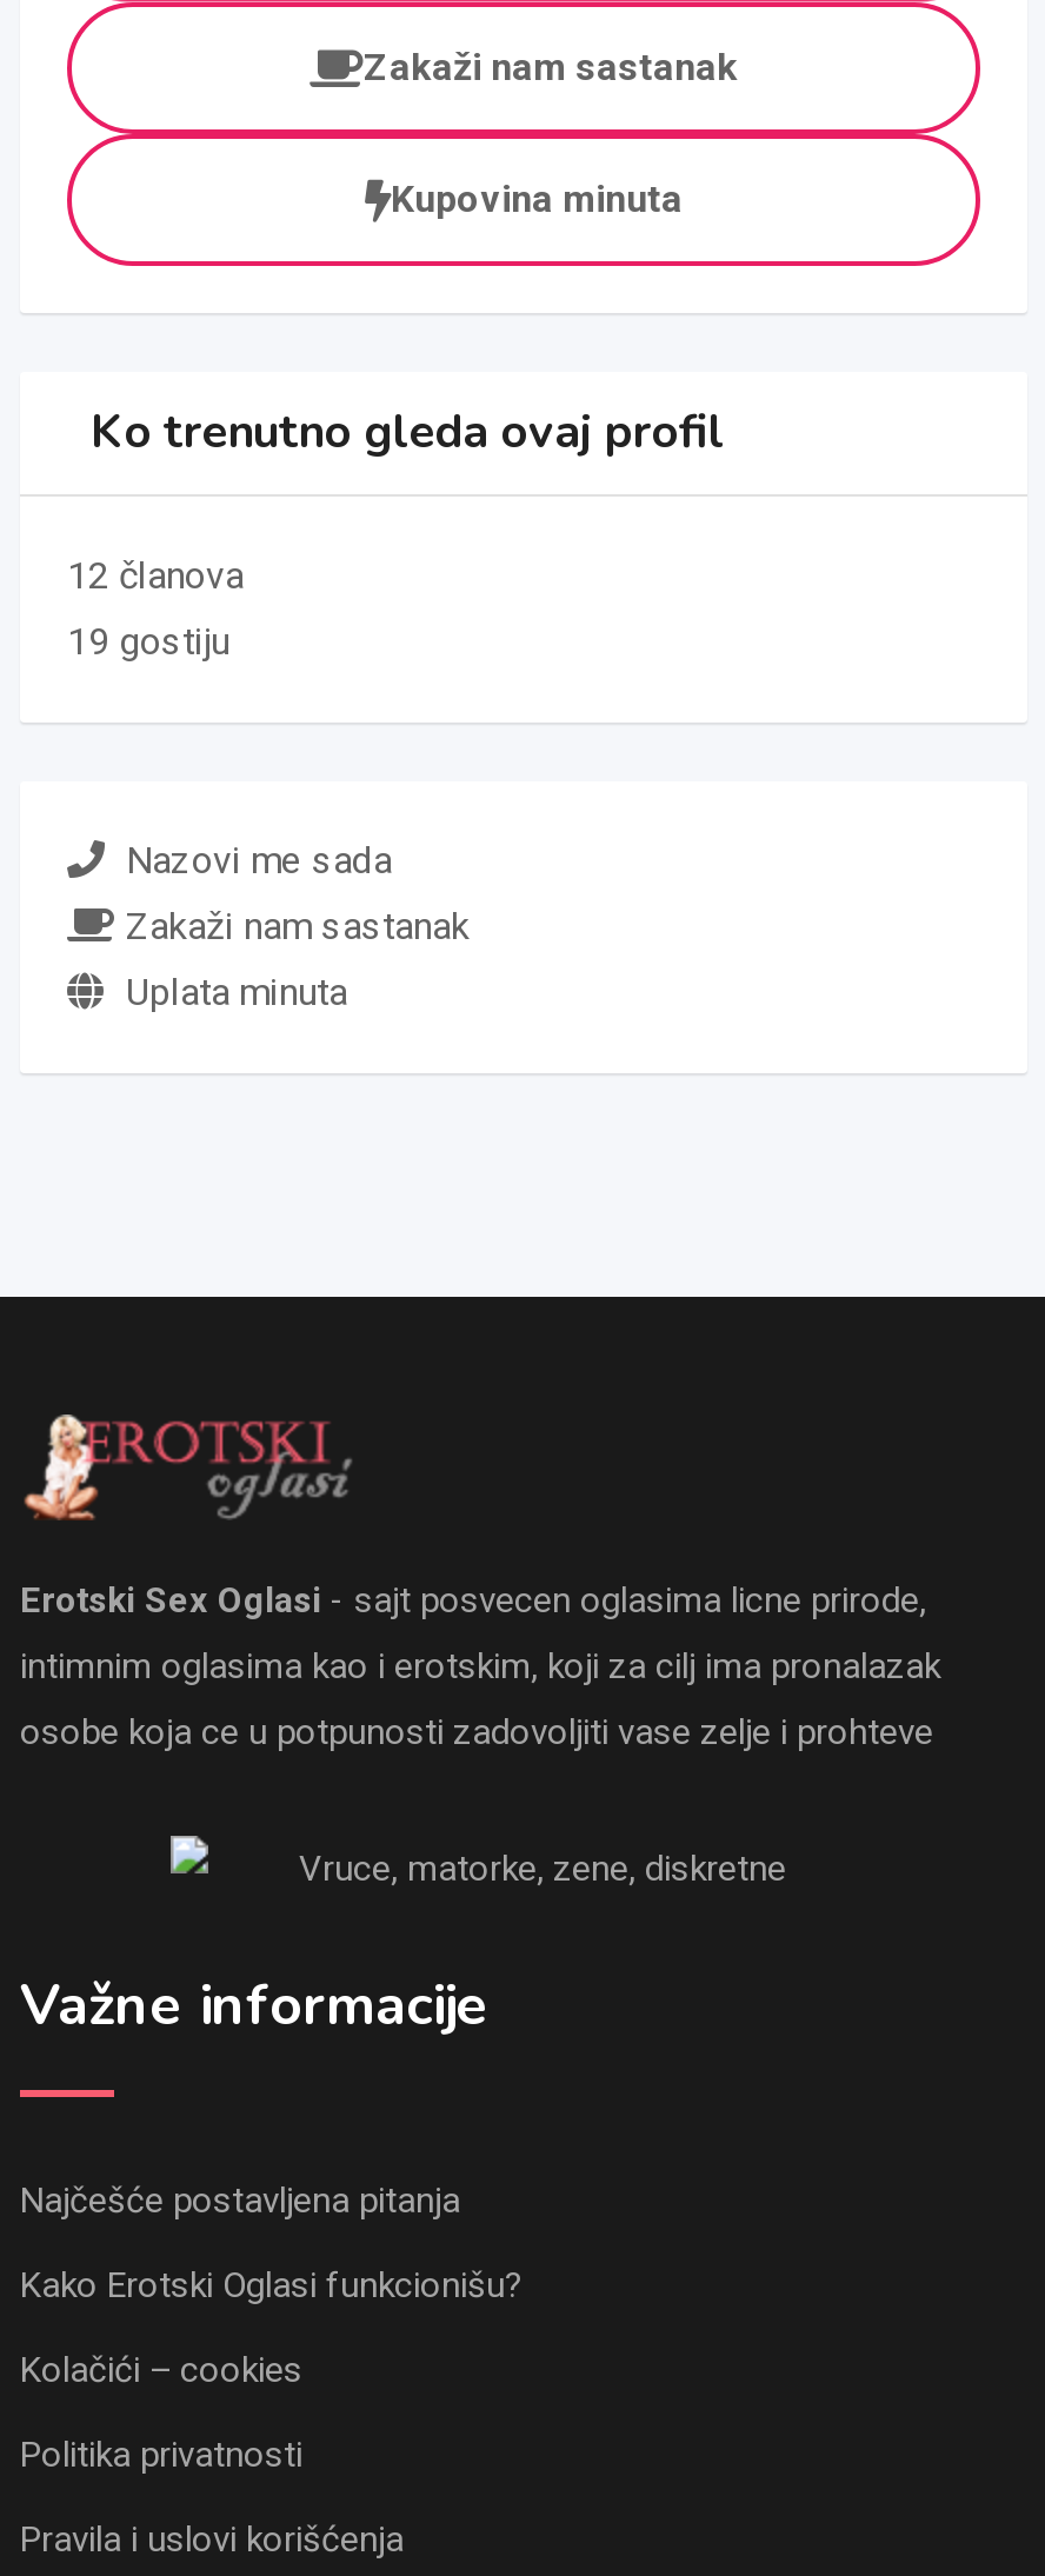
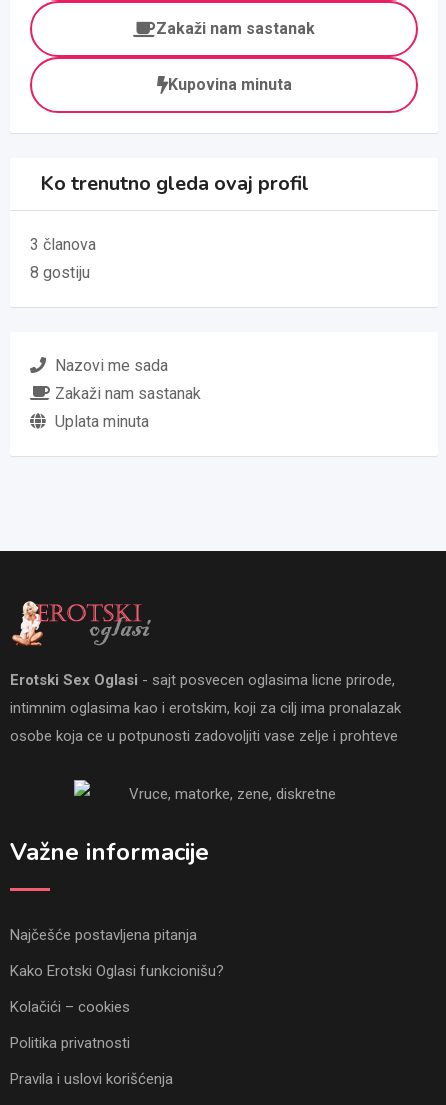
[67,553,244,598] 12 članova -> [30,235,96,254] 3 članova
[67,619,229,664] 19 gostiju -> [30,263,90,282] 8 gostiju

